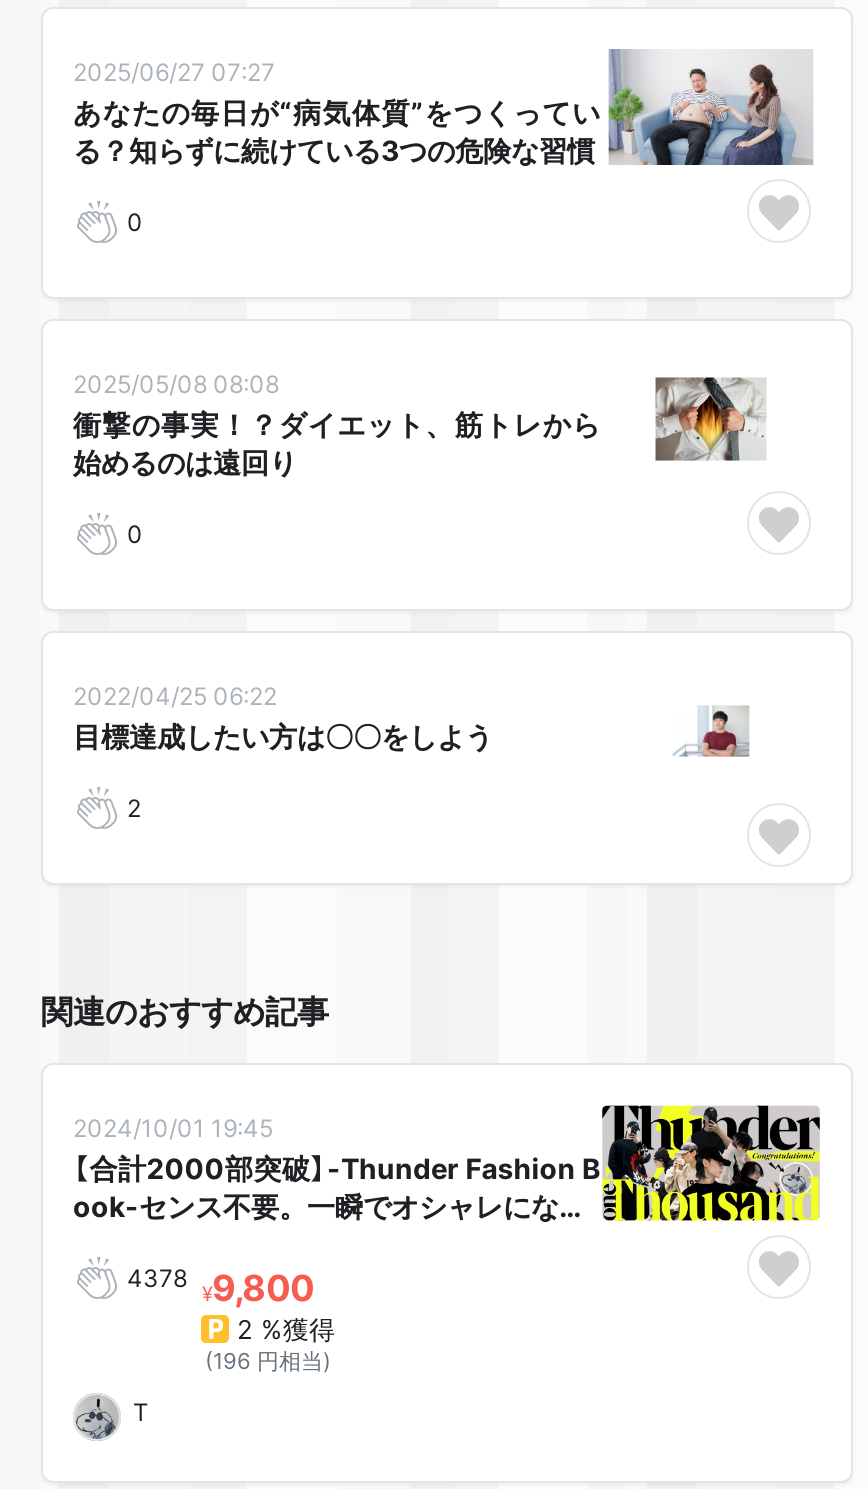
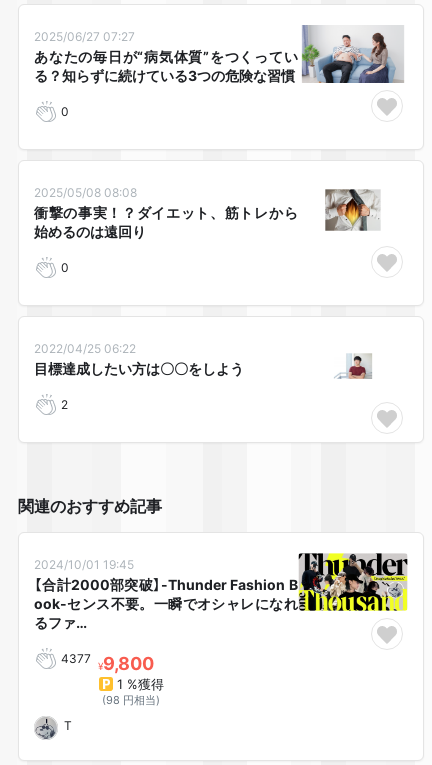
[73,1188,581,1222] ook-センス不要。一瞬でオシャレにな… -> [34,595,297,631] ook-センス不要。一瞬でオシャレになれ | るファ…
[127,1262,335,1374] 4378 | ¥9,800 | 2 %獲得 | (196 円相当) -> [61,651,163,707] 4377 ¥9,800 | 1 %獲得 | (98 円相当)

